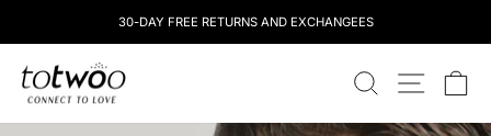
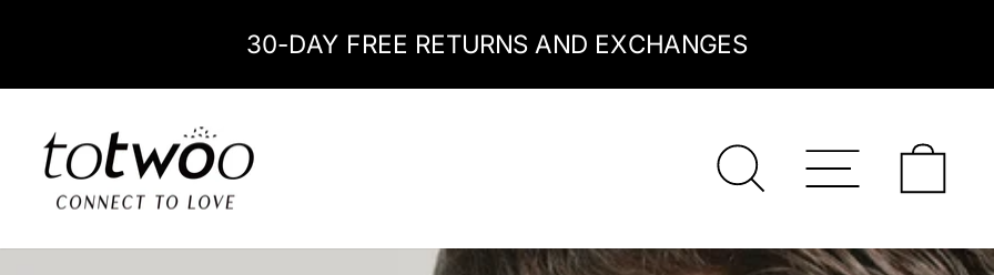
[118,14,373,30] 30-DAY FREE RETURNS AND EXCHANGEES -> [246,29,748,60] 30-DAY FREE RETURNS AND EXCHANGES

